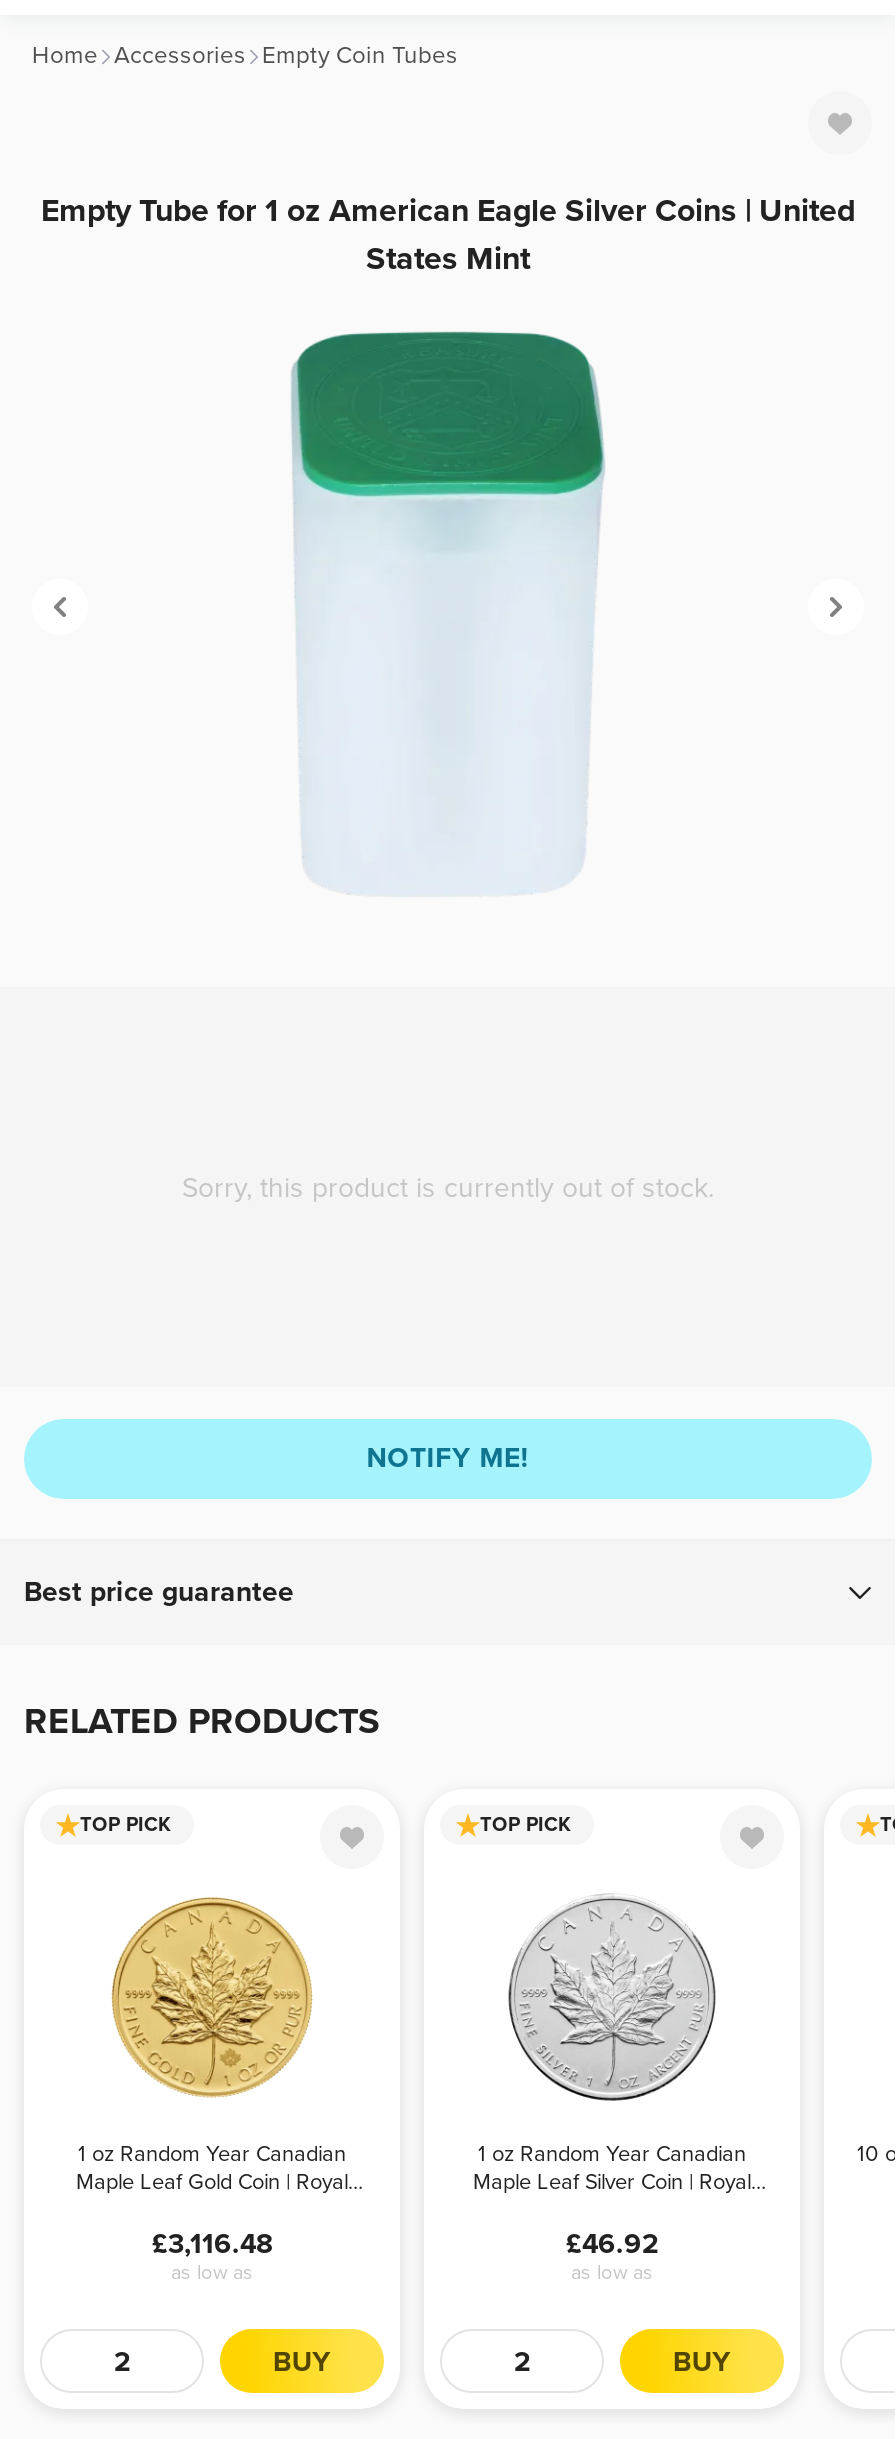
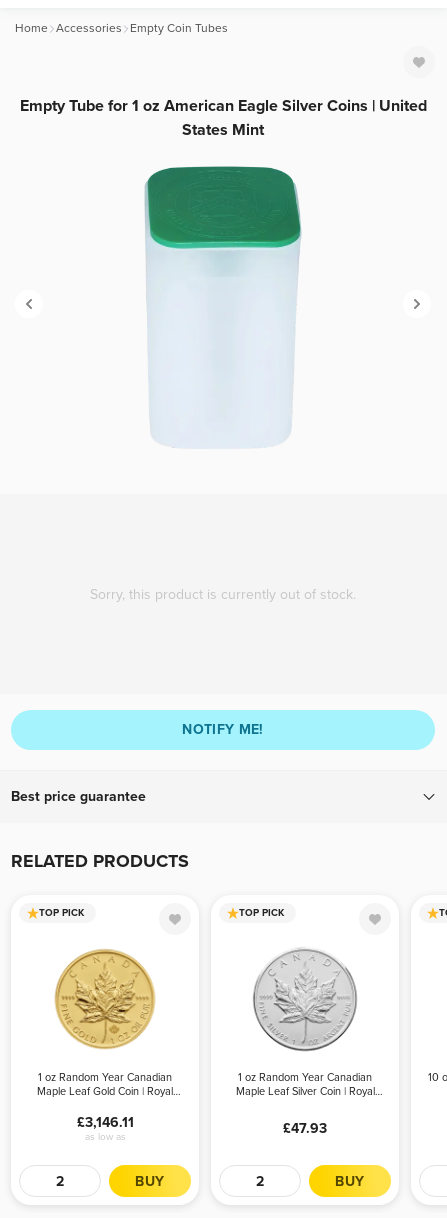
[152,2226,272,2260] £3,116.48 -> [76,1113,133,1130] £3,146.11
[566,2226,658,2284] £46.92 | as low as -> [283,1119,327,1136] £47.93

